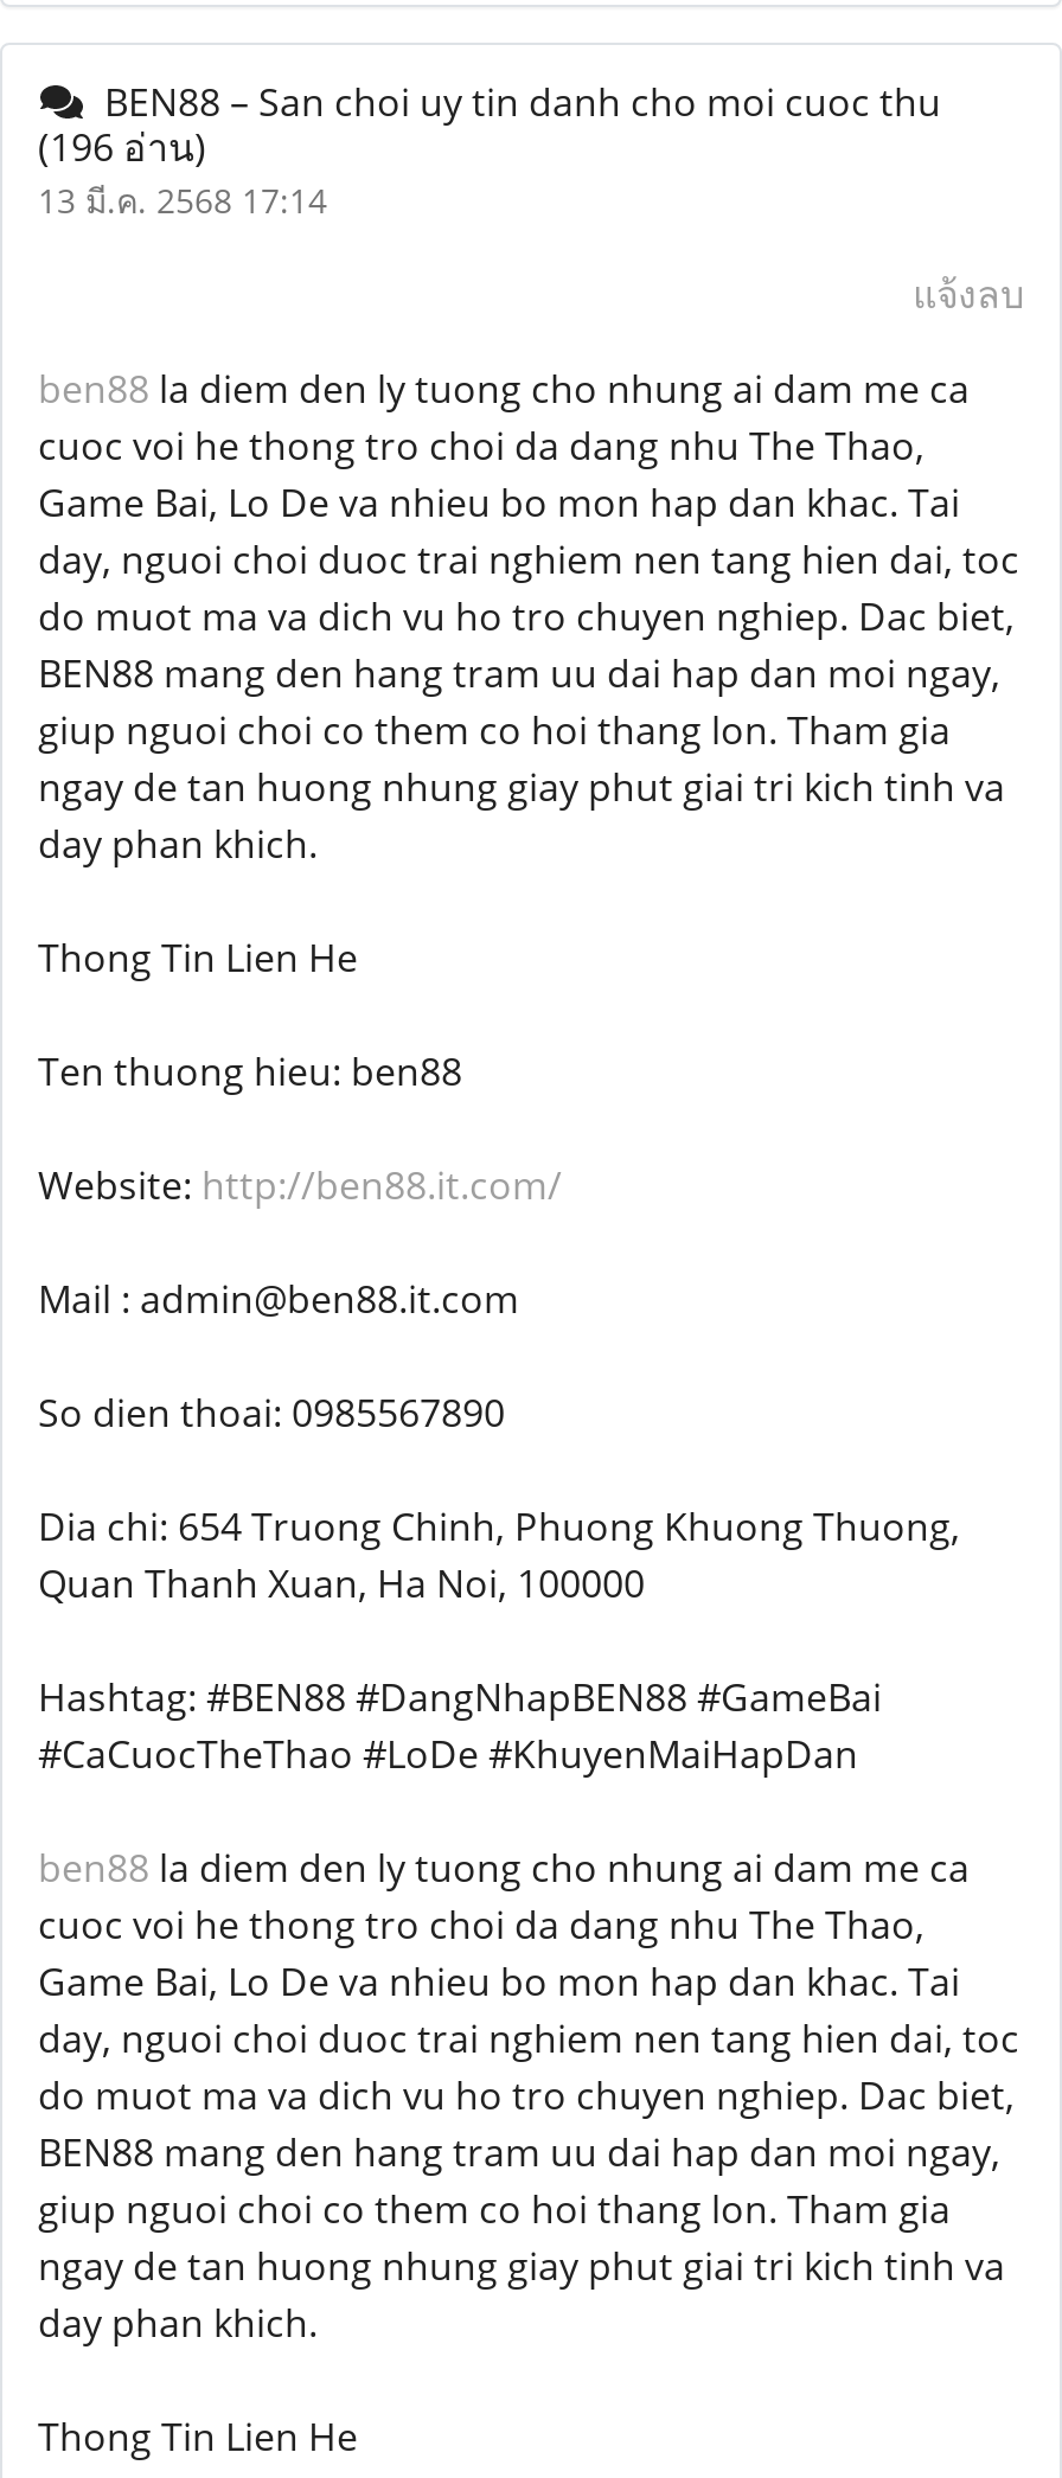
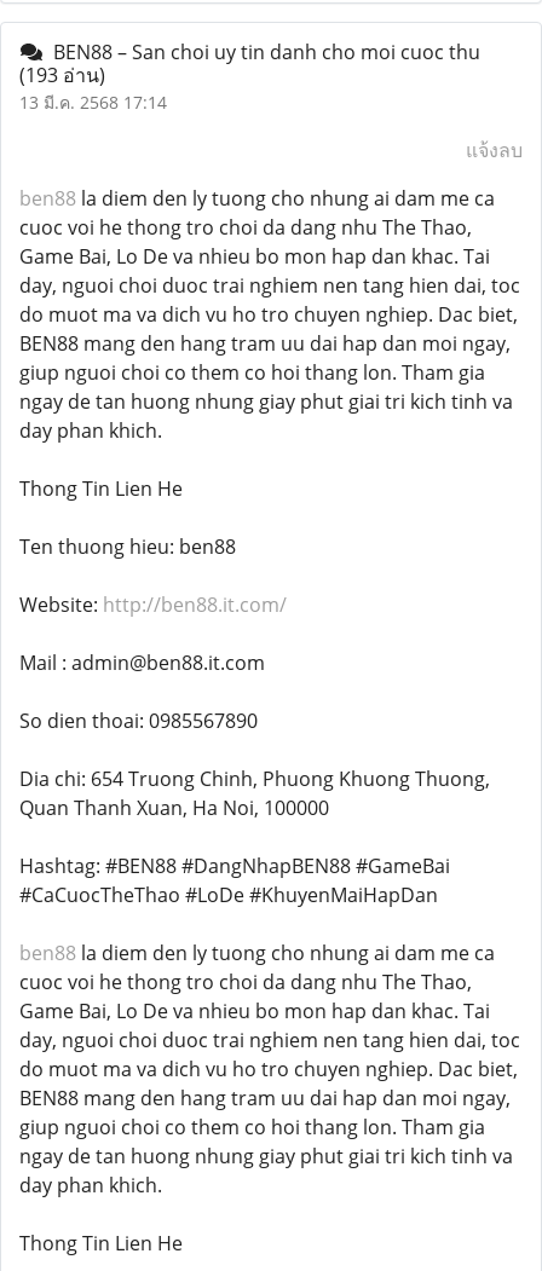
[38,121,206,173] (196 อ่าน) -> [19,62,105,88] (193 อ่าน)

